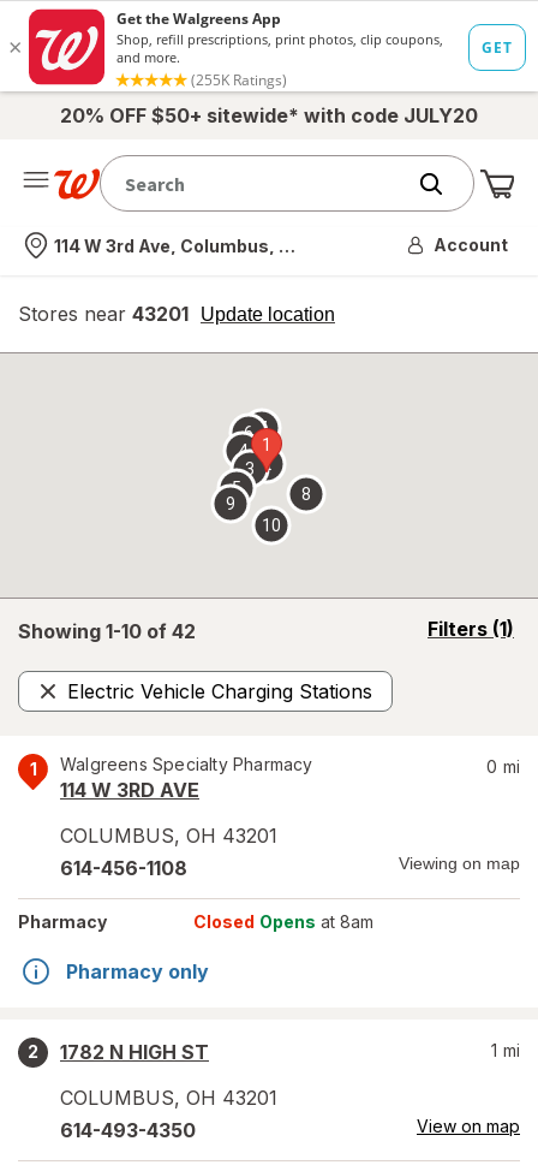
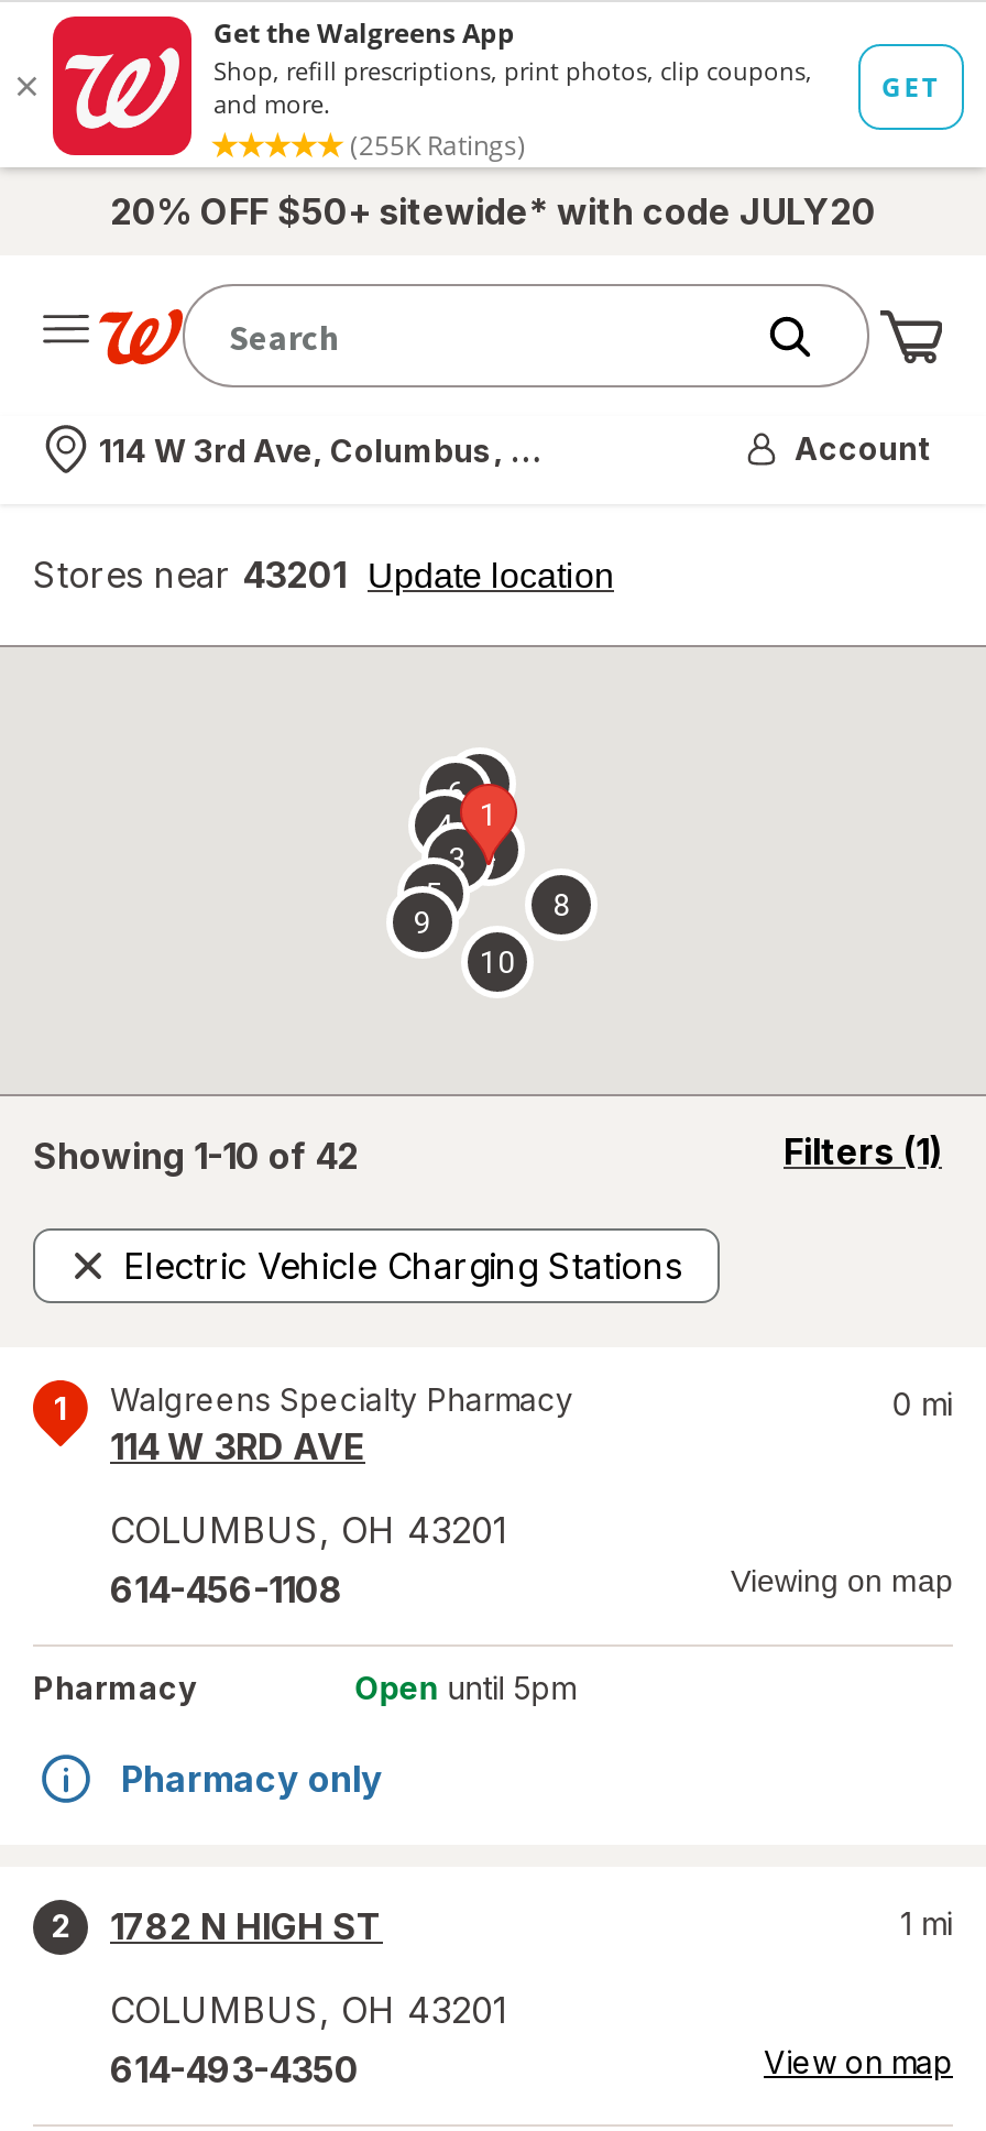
[194,911,374,932] Closed Opens at 8am -> [355,1669,575,1706] Open until 5pm

